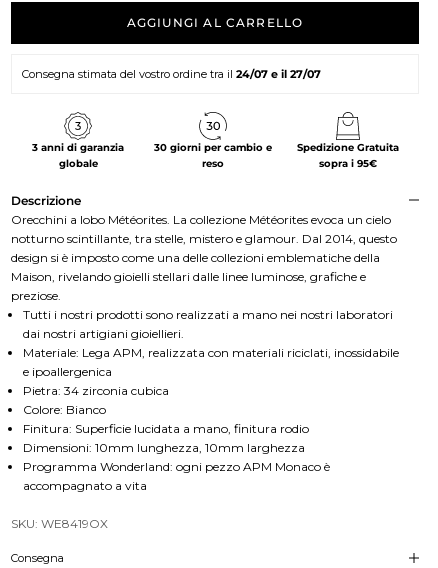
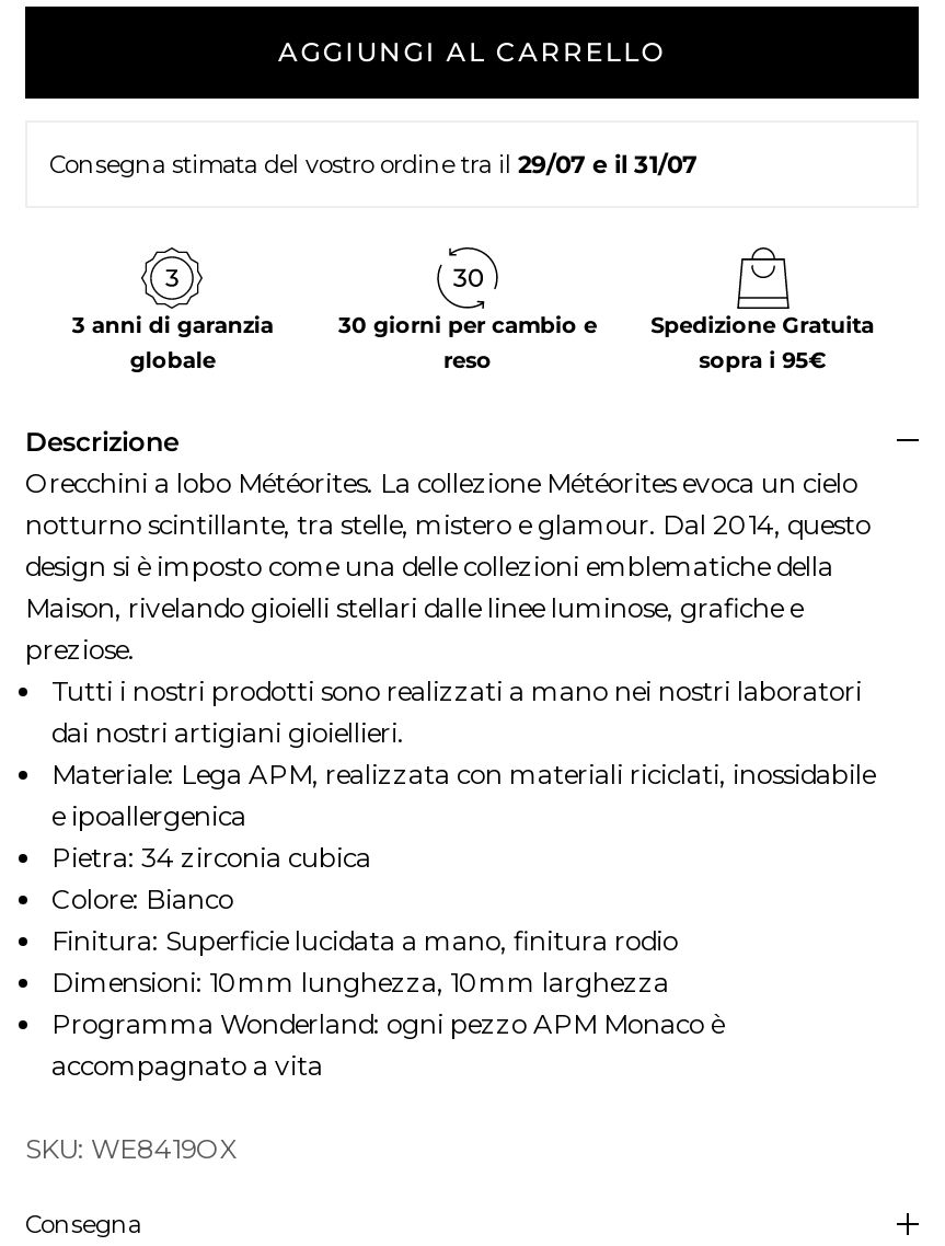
[22,66,321,80] Consegna stimata del vostro ordine tra il 24/07 e il 27/07 -> [49,148,698,178] Consegna stimata del vostro ordine tra il 29/07 e il 31/07

